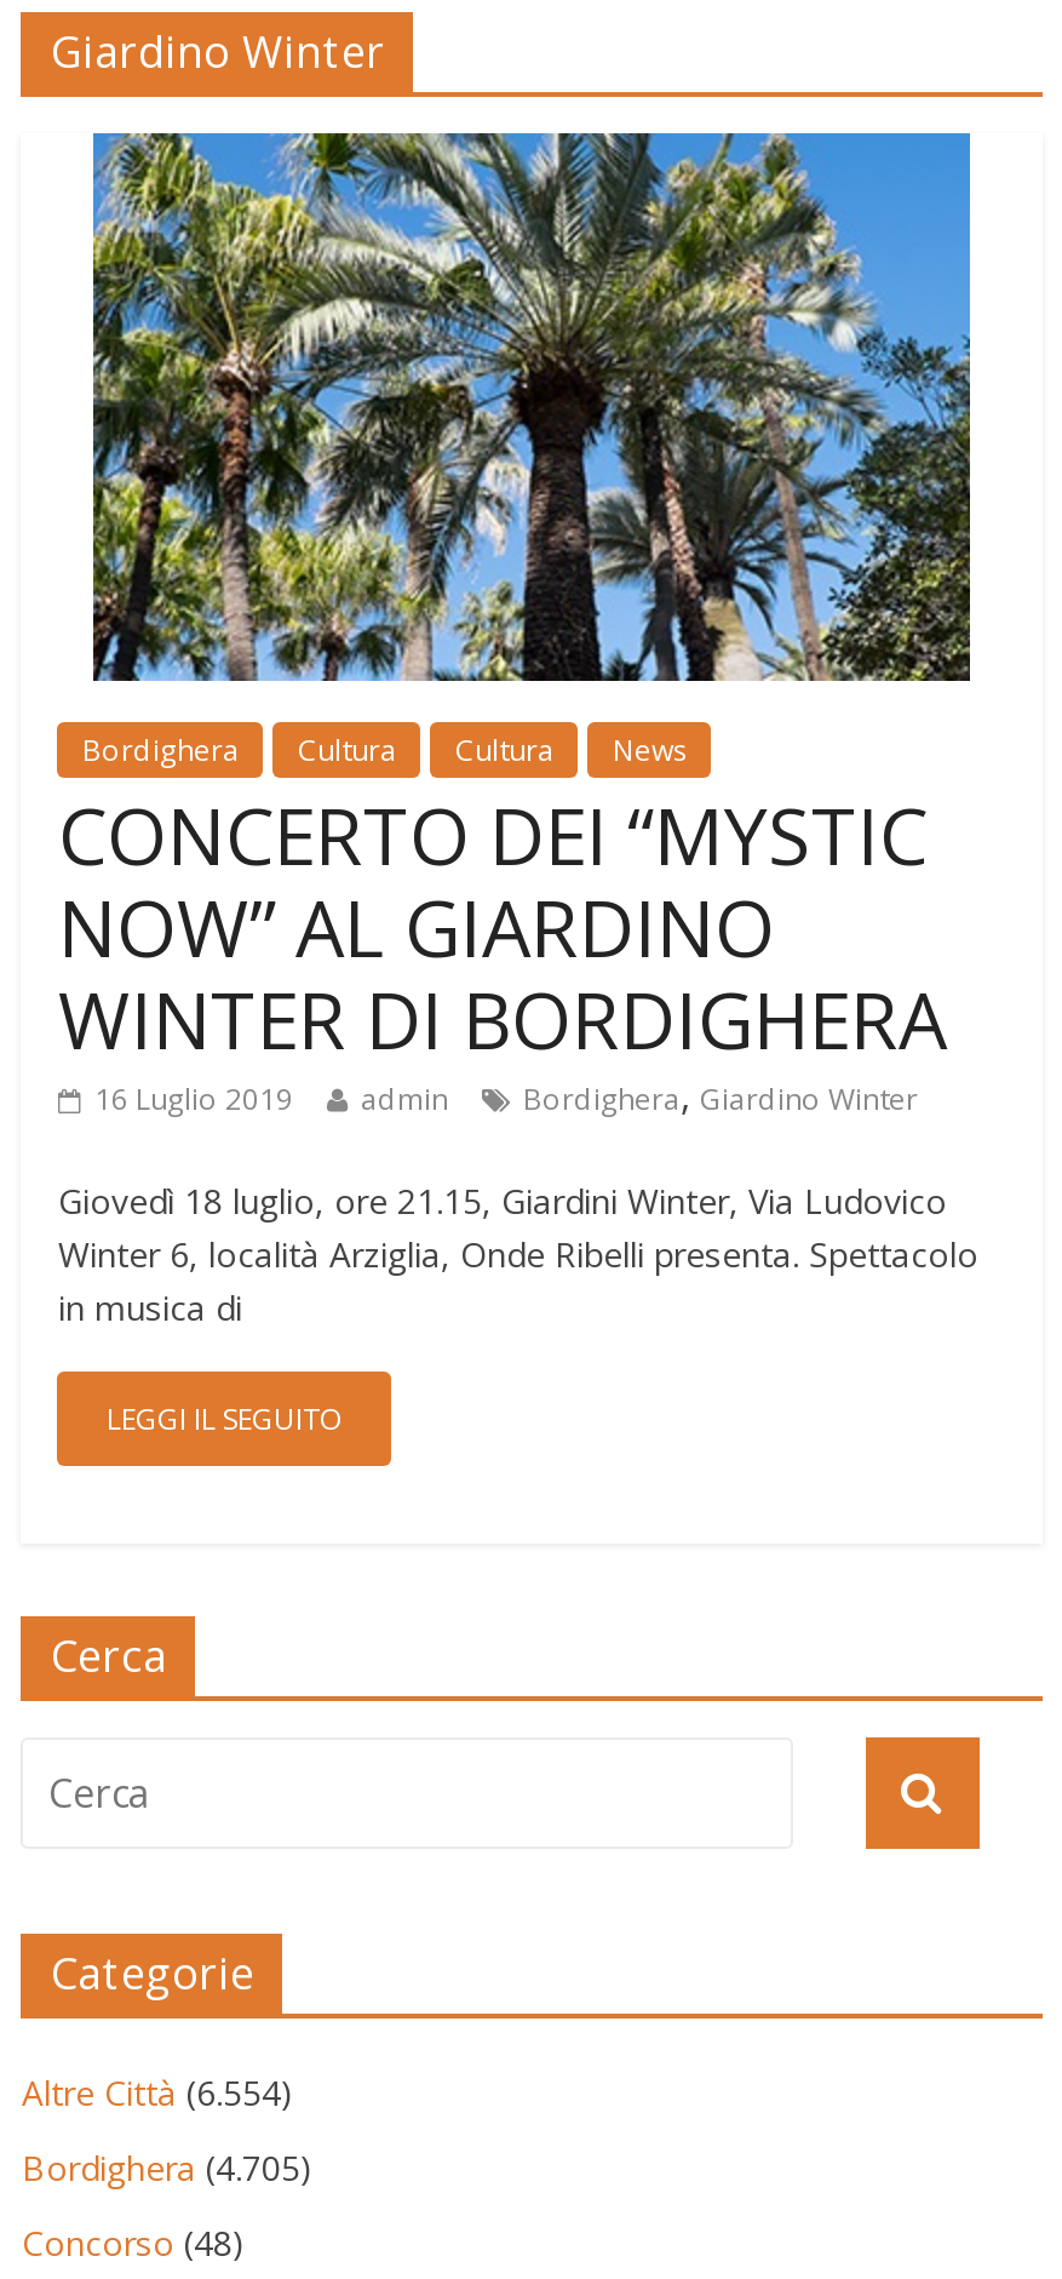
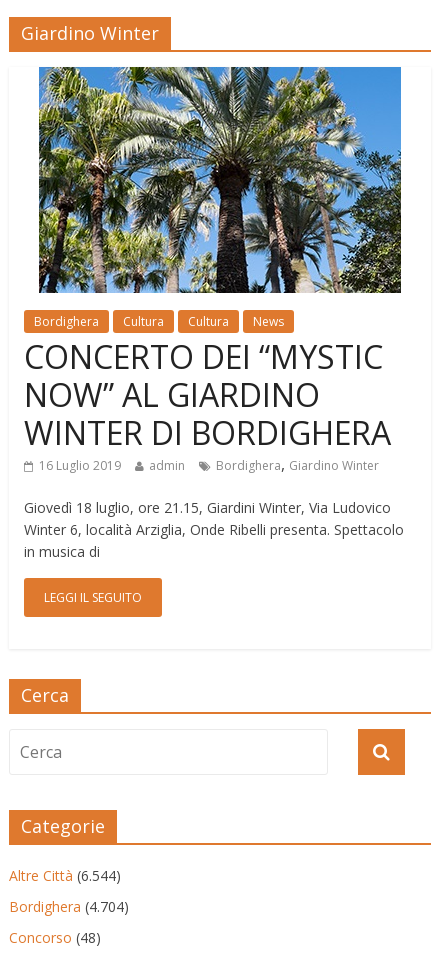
[22,2069,293,2115] Altre Città (6.554) -> [9,866,121,885] Altre Città (6.544)
[22,2144,312,2190] Bordighera (4.705) -> [9,897,129,916] Bordighera (4.704)

